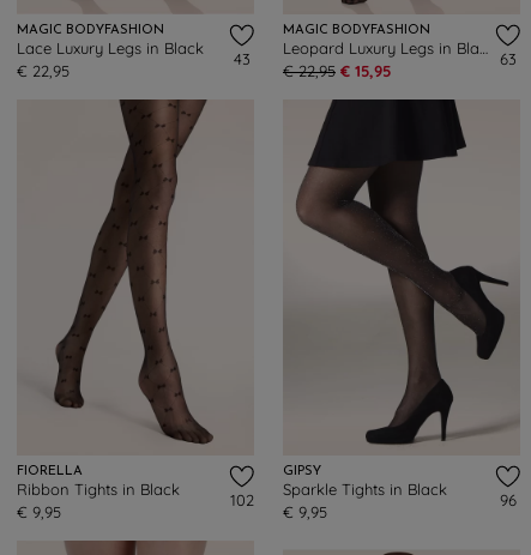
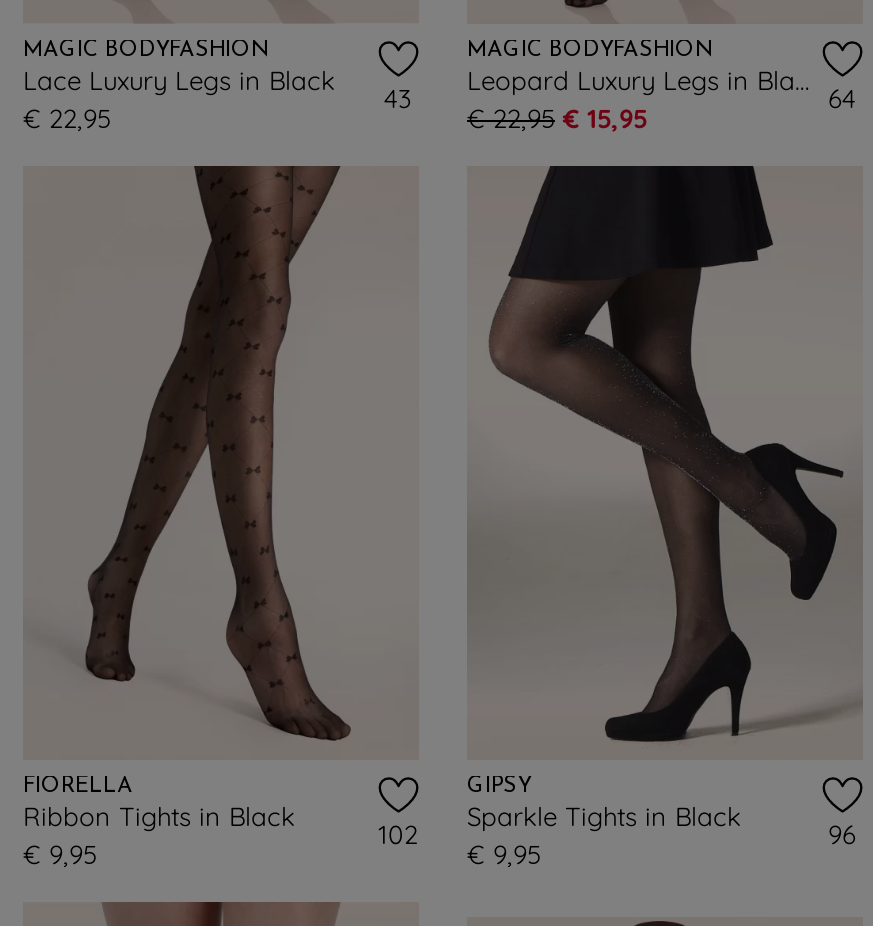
[499,49,516,68] 63 -> [828,82,856,114] 64

